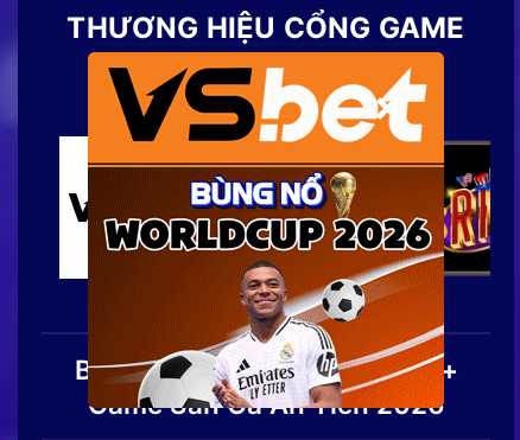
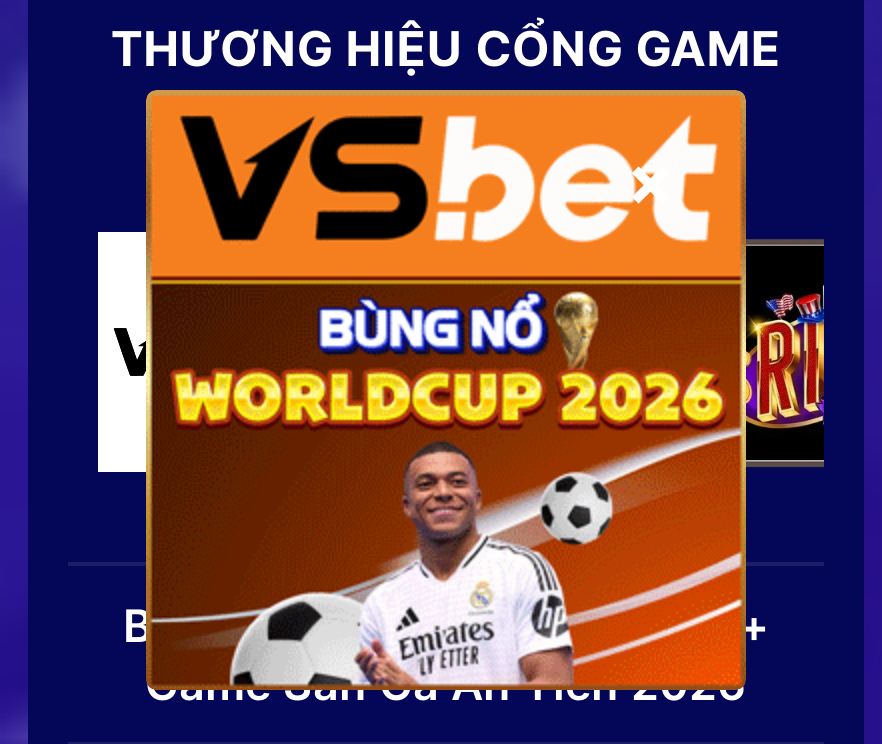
[102,146,445,349] [image] -> [144,90,748,594] [image]

